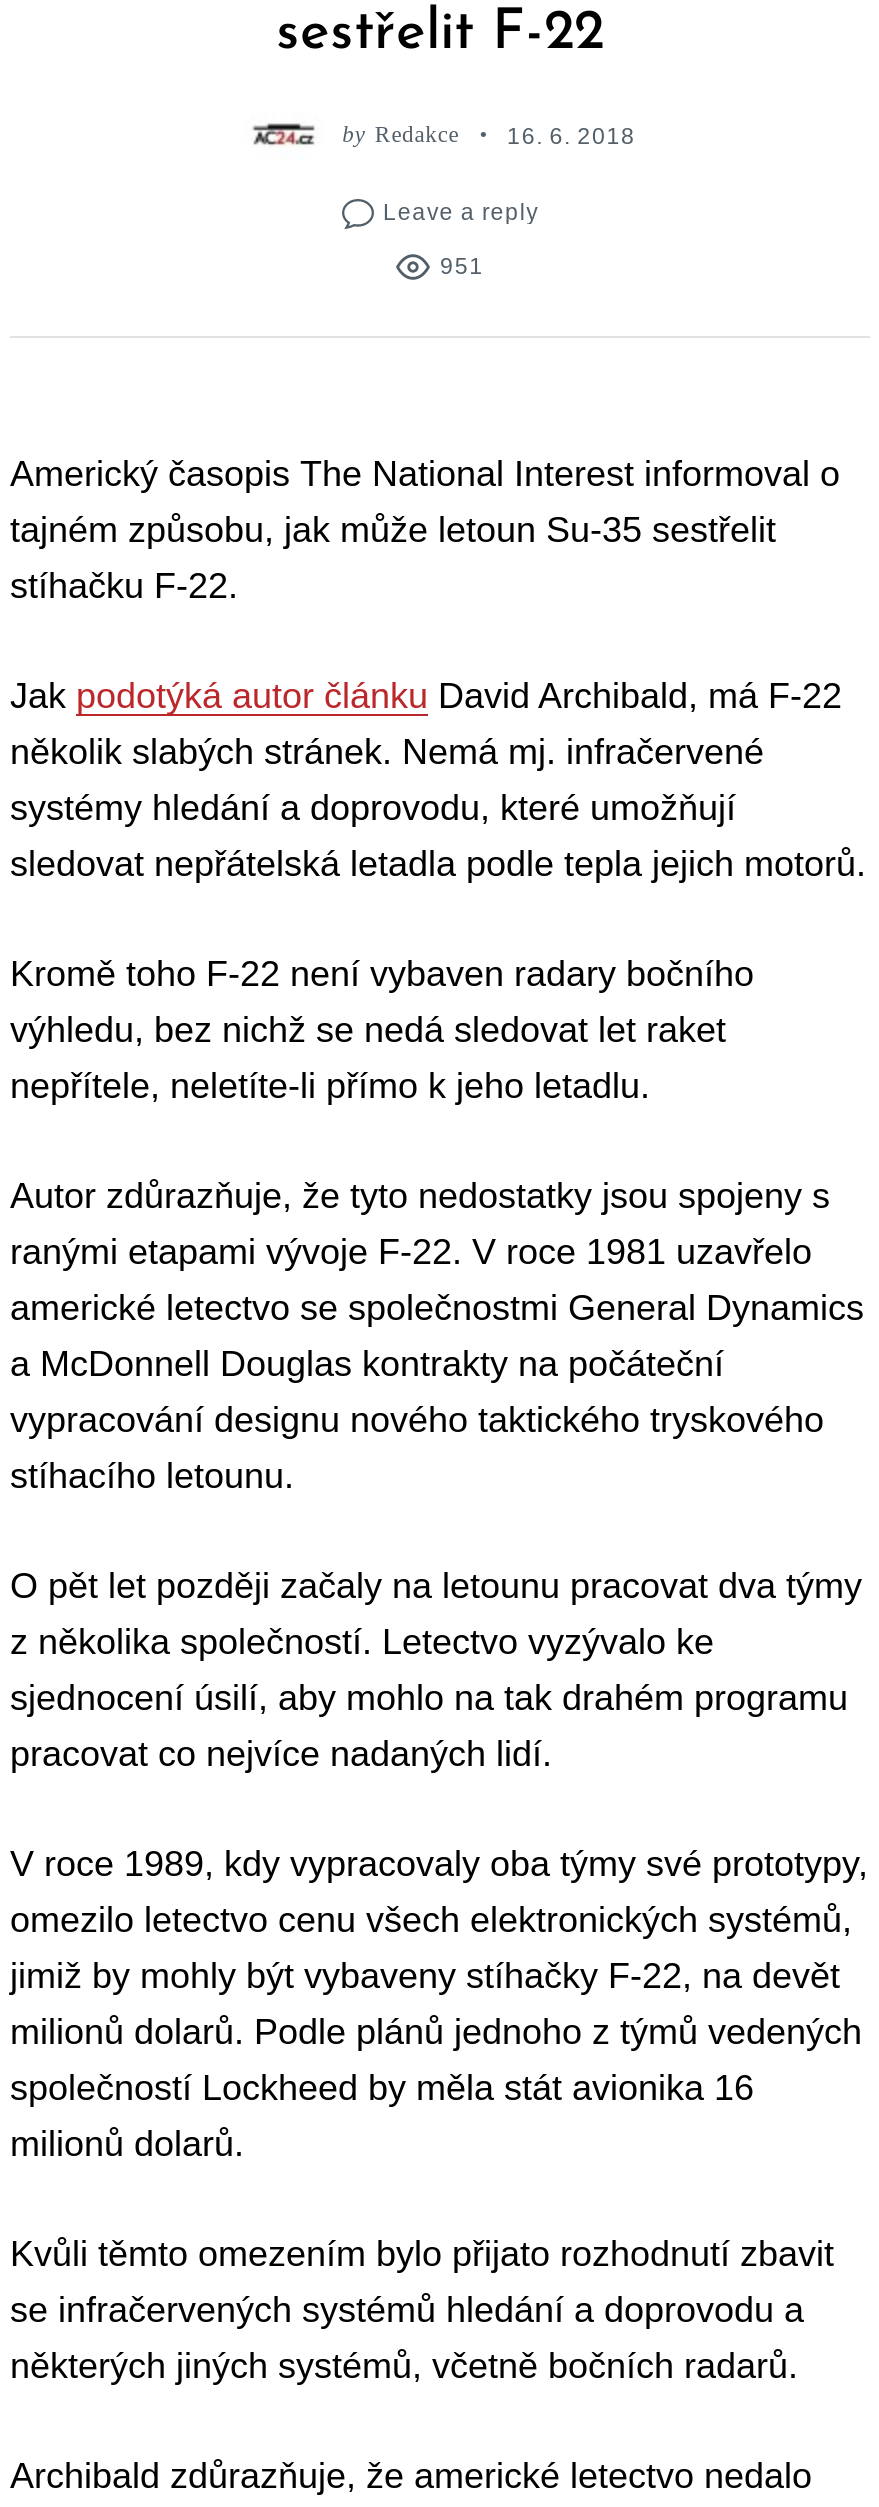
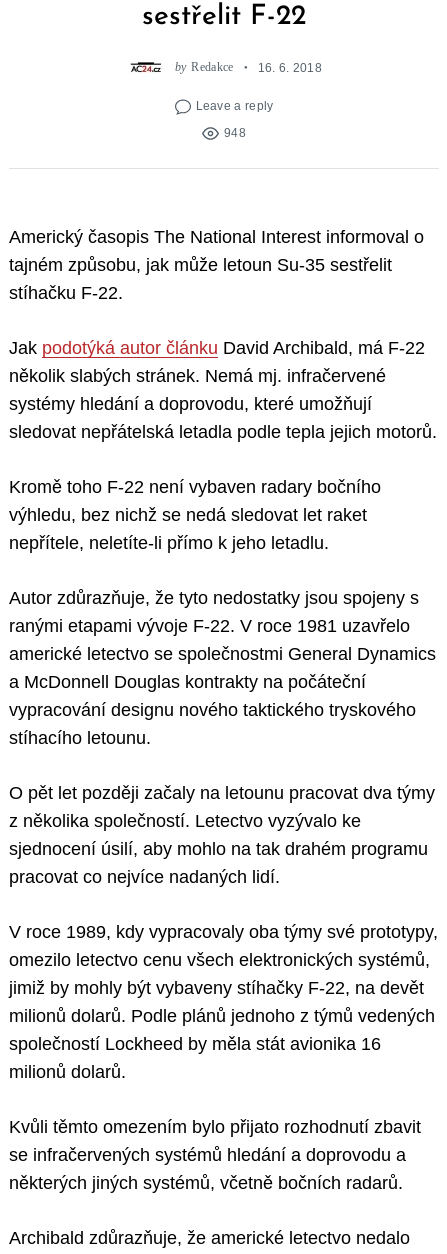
[440,252,484,278] 951 -> [224,126,246,139] 948

